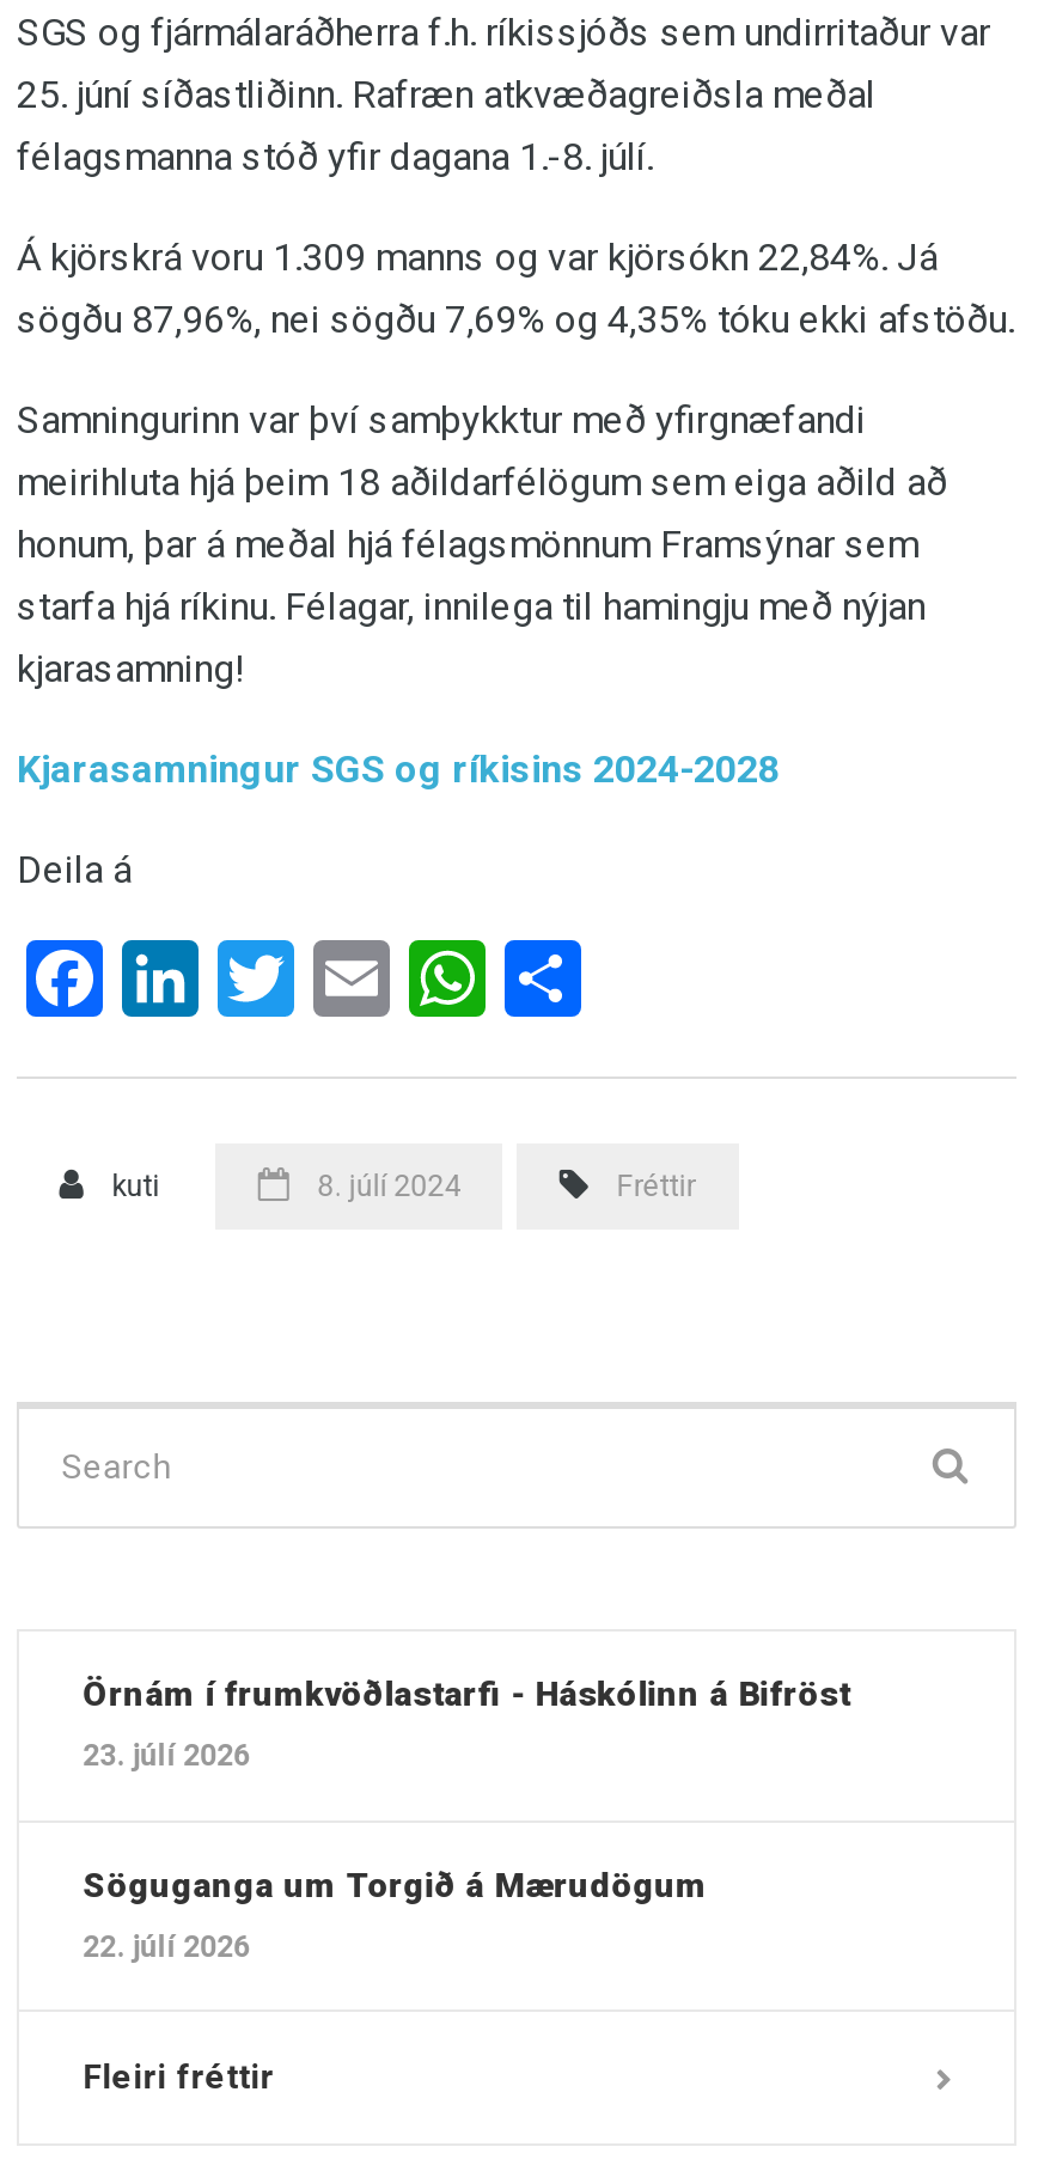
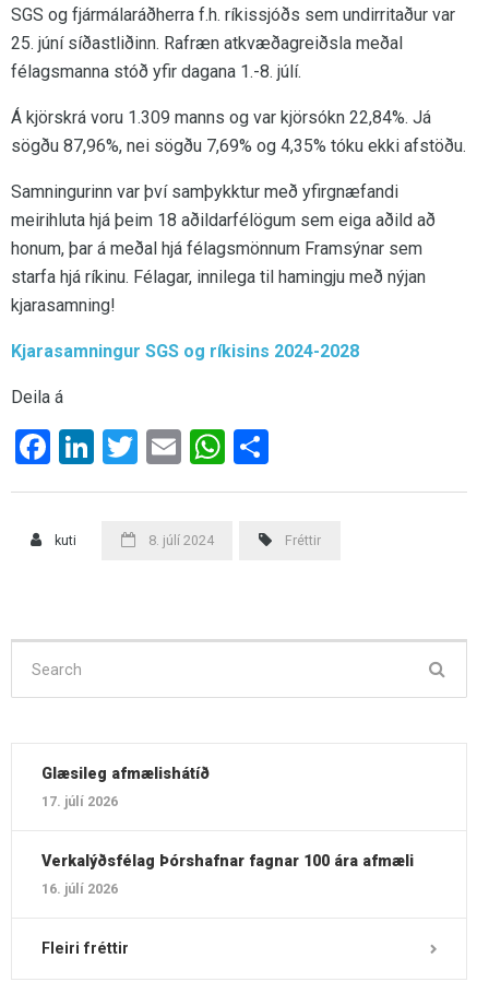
[83,1675,851,1713] Örnám í frumkvöðlastarfi - Háskólinn á Bifröst -> [41,765,209,782] Glæsileg afmælishátíð
[83,1737,250,1773] 23. júlí 2026 -> [41,793,118,810] 17. júlí 2026
[83,1866,717,1904] Söguganga um Torgið á Mærudögum -> [41,852,413,869] Verkalýðsfélag Þórshafnar fagnar 100 ára afmæli
[83,1928,250,1964] 22. júlí 2026 -> [41,880,118,897] 16. júlí 2026

